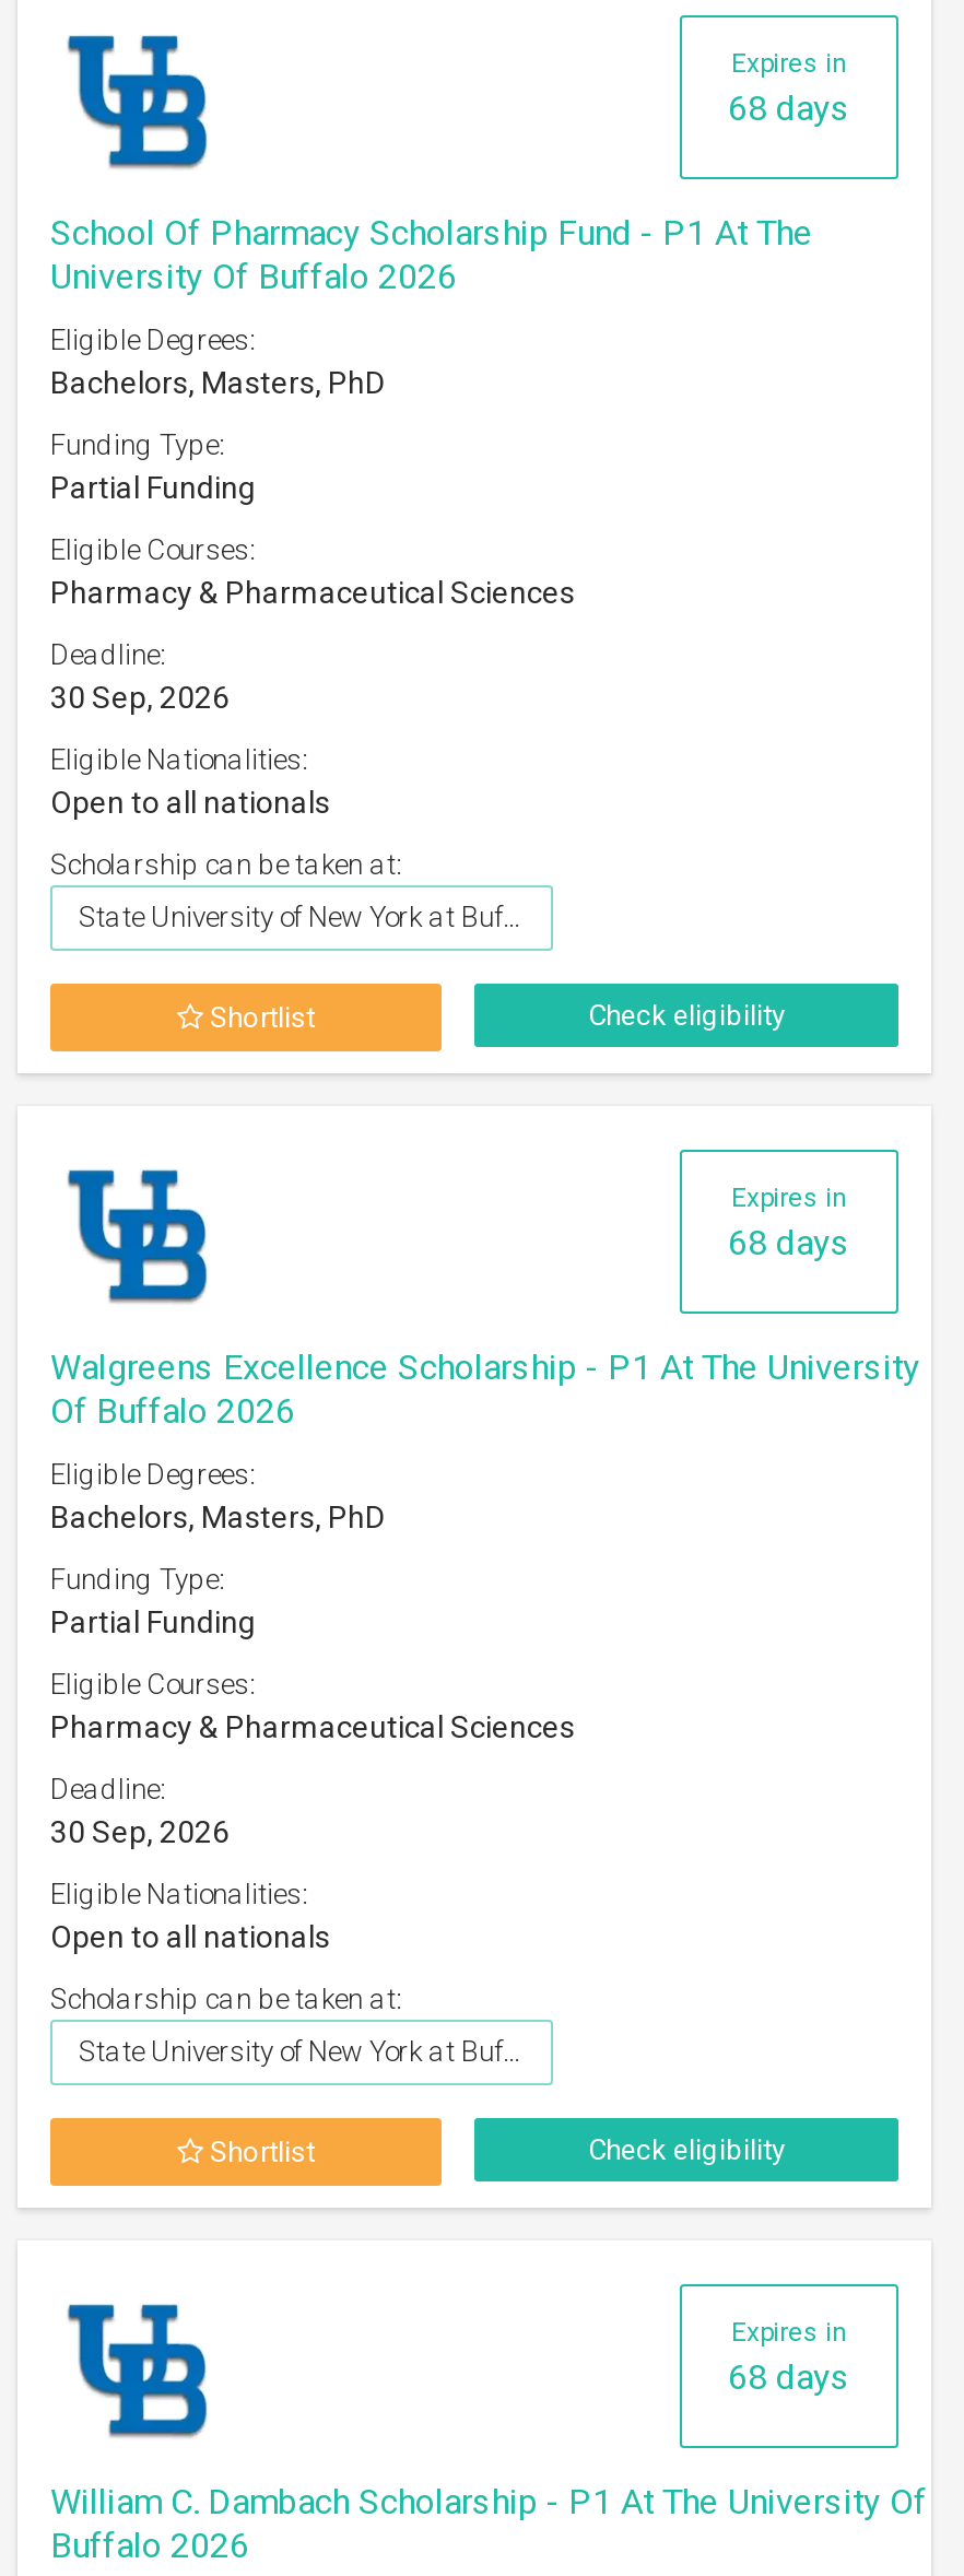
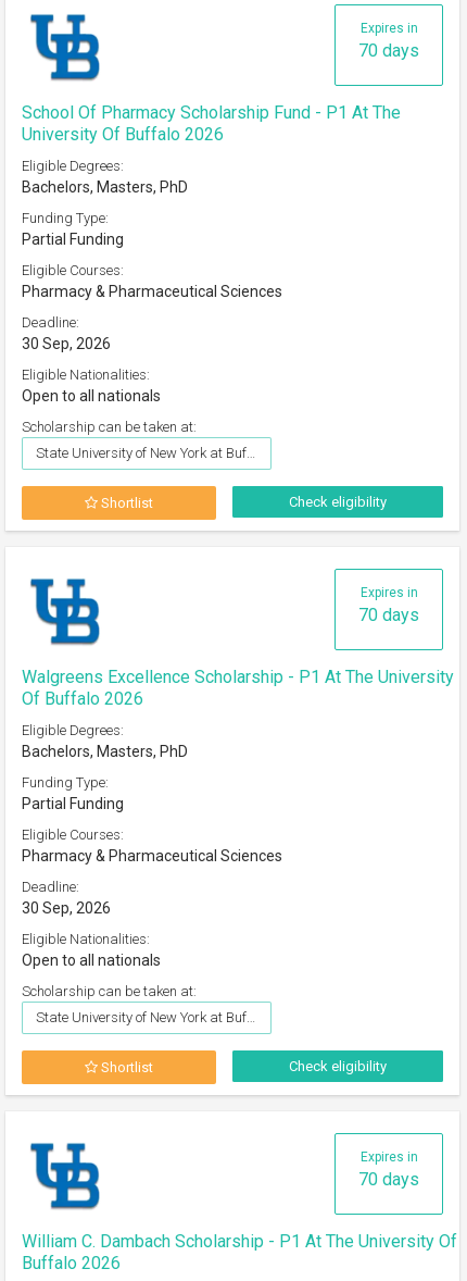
[728,87,850,129] 68 days -> [358,40,419,61] 70 days
[728,1222,850,1263] 68 days -> [358,605,419,625] 70 days
[728,2356,850,2398] 68 days -> [358,1169,419,1190] 70 days

